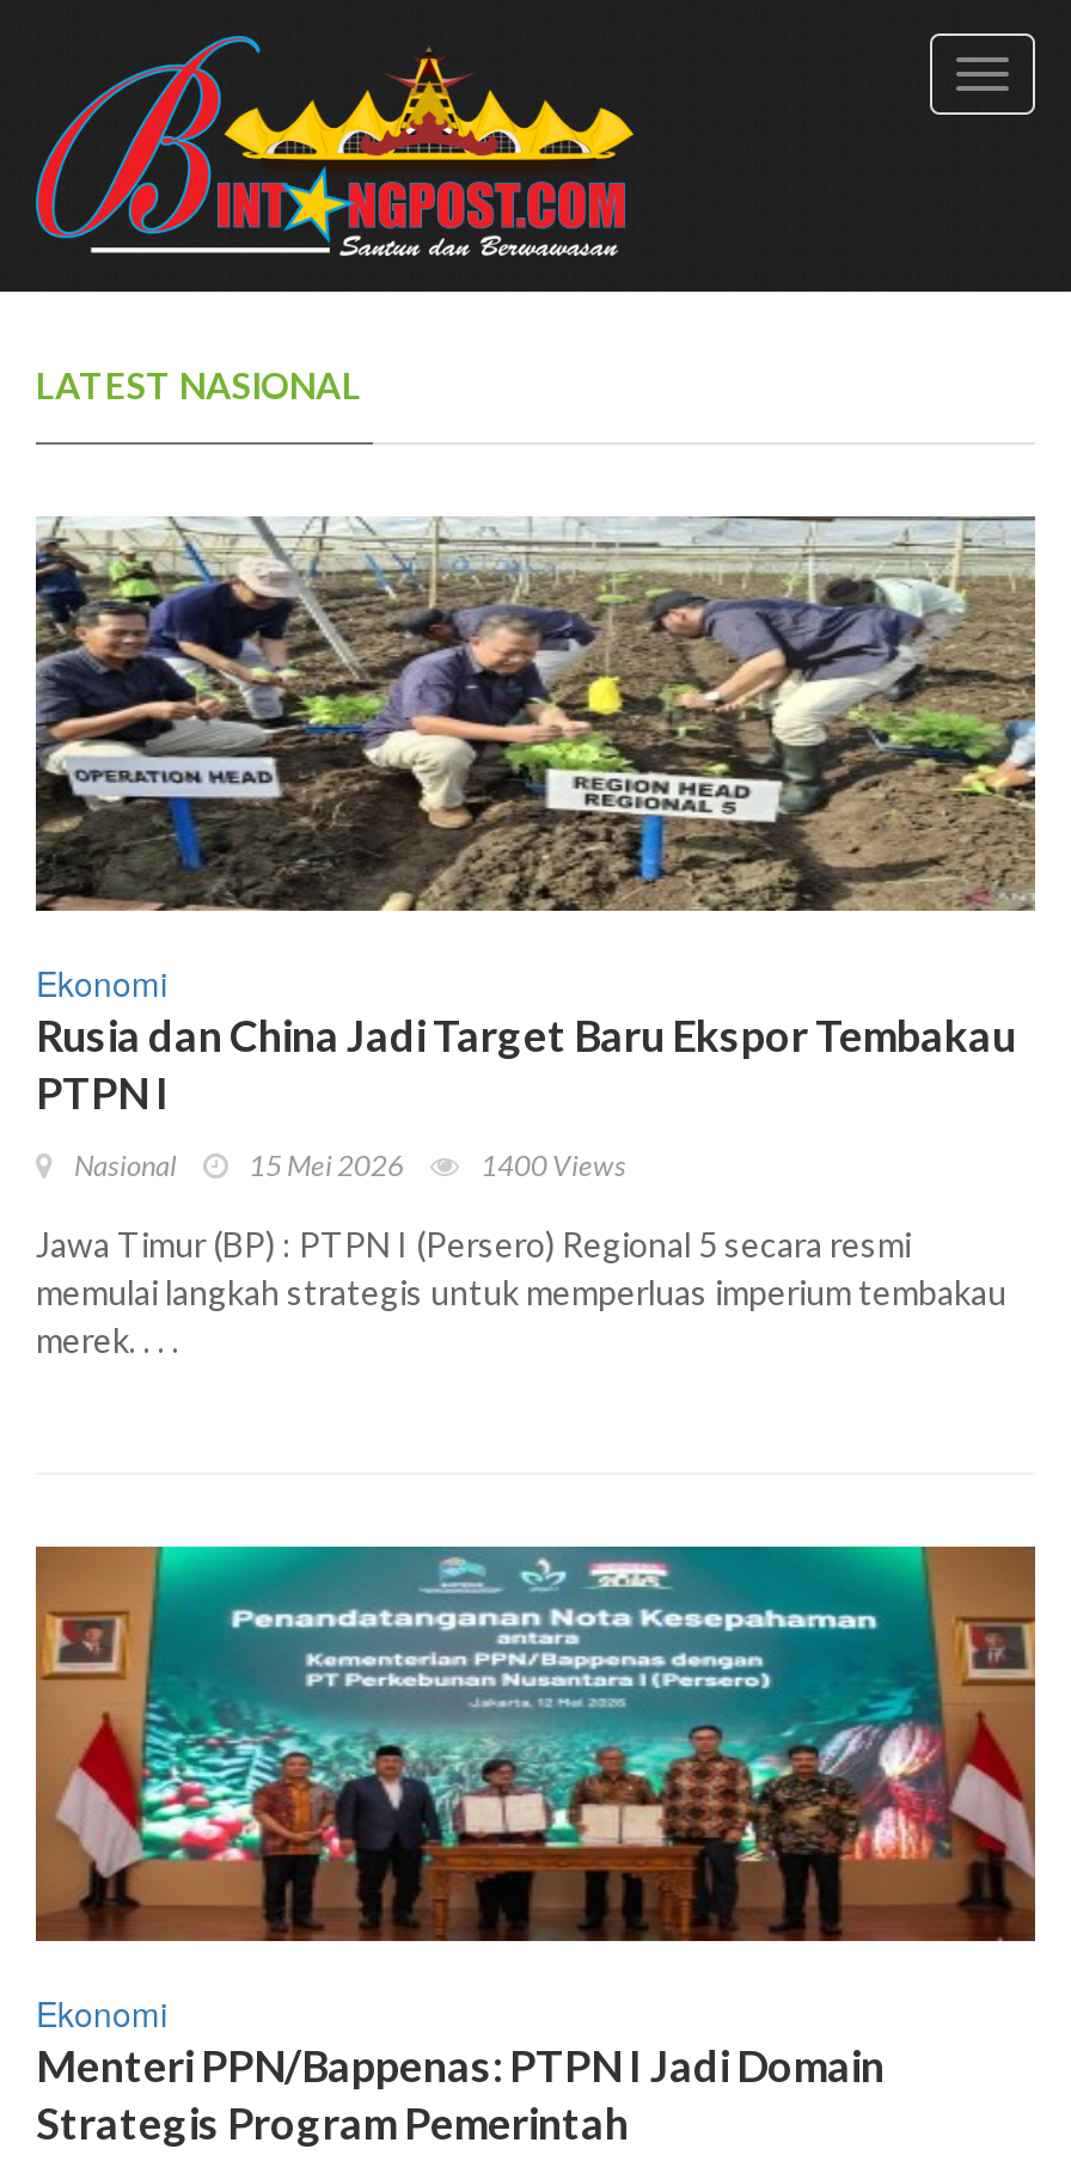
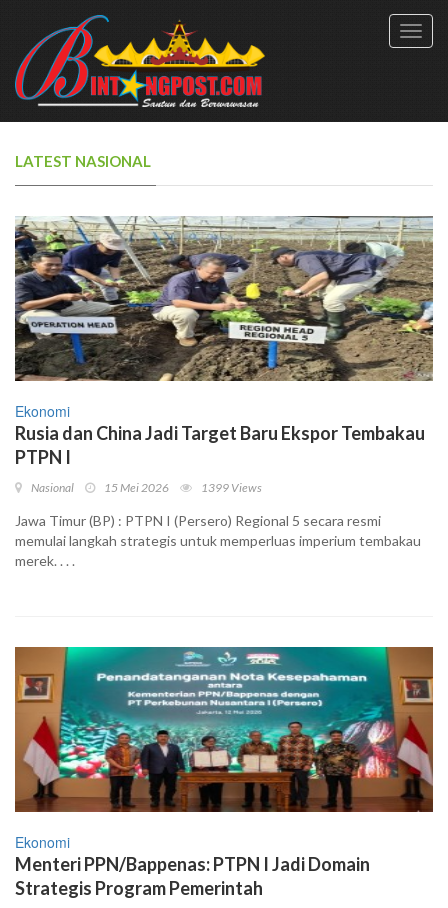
[481,1147,626,1183] 1400 Views -> [201,480,262,495] 1399 Views

